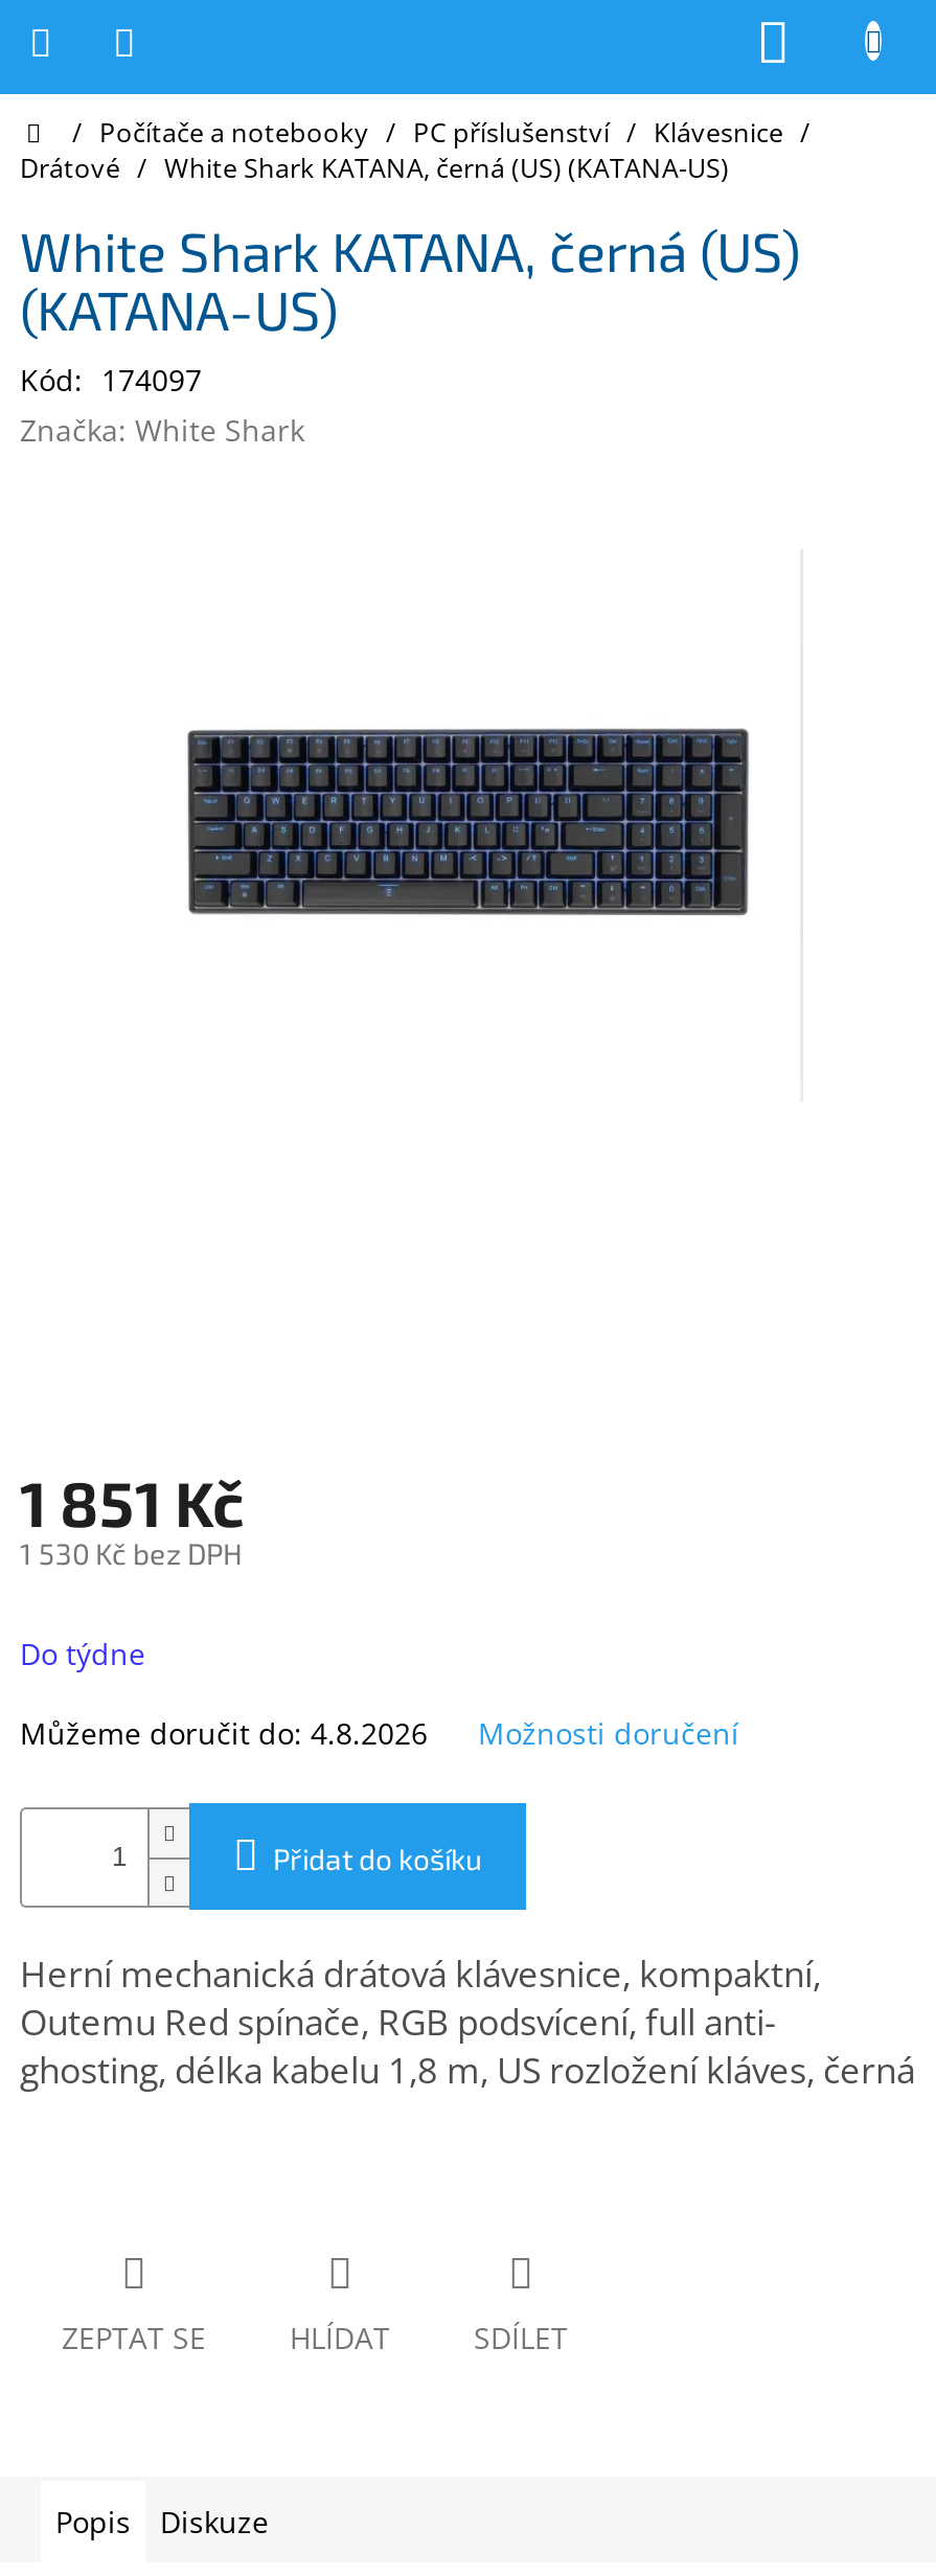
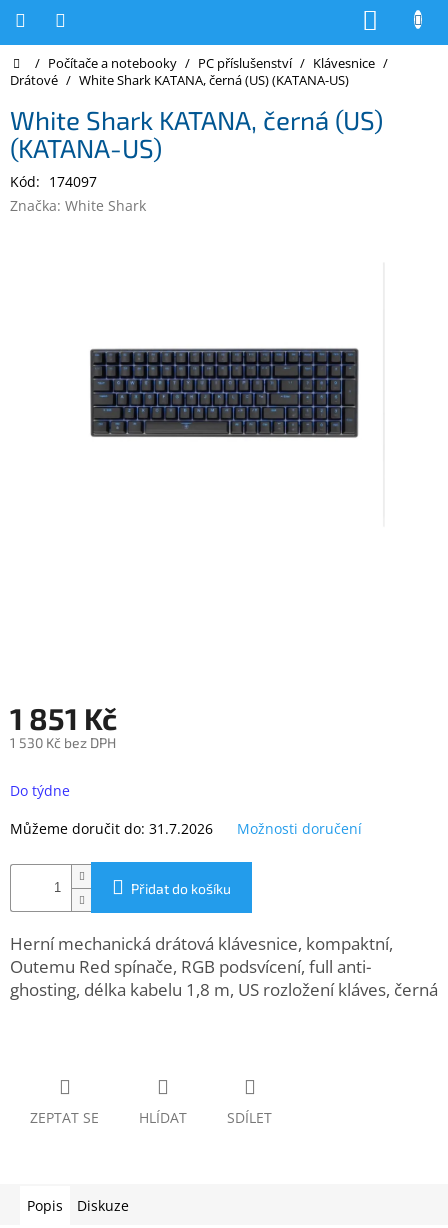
[20,1714,428,1754] Můžeme doručit do: 4.8.2026 -> [10,819,213,838] Můžeme doručit do: 31.7.2026

